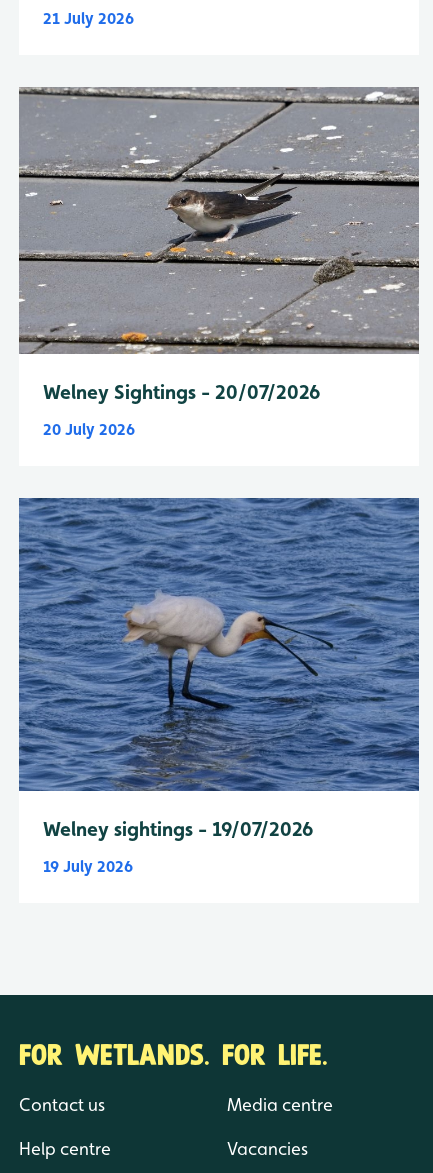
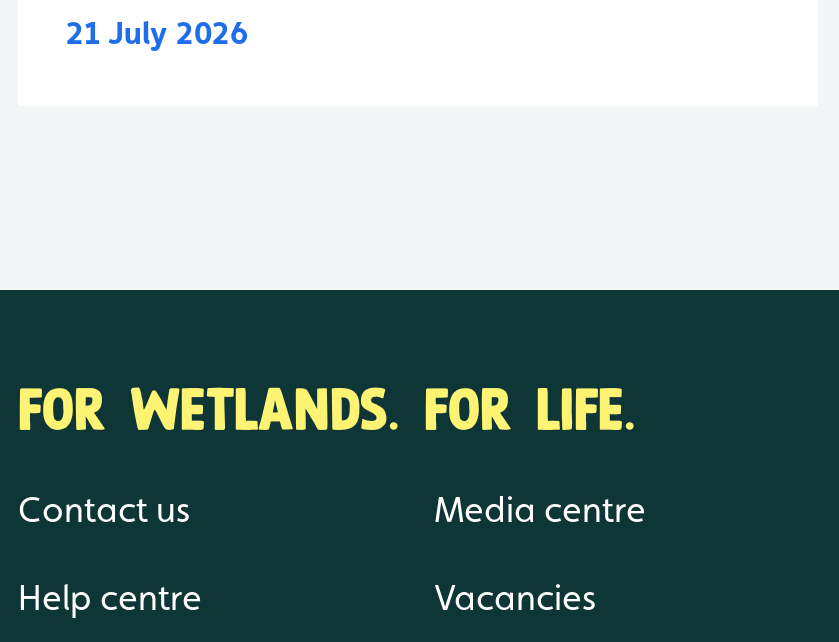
[18,86,420,439] [image] | Welney Sightings - 20/07/2026 | 20 July 2026 -> none
[18,497,420,875] [image] | Welney sightings - 19/07/2026 | 19 July 2026 -> none

